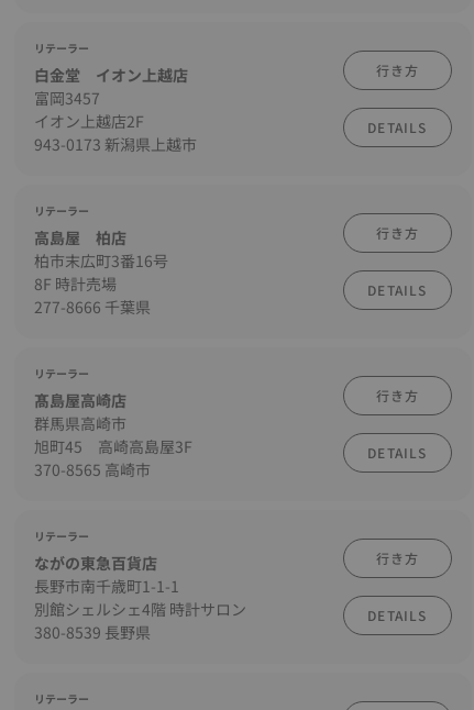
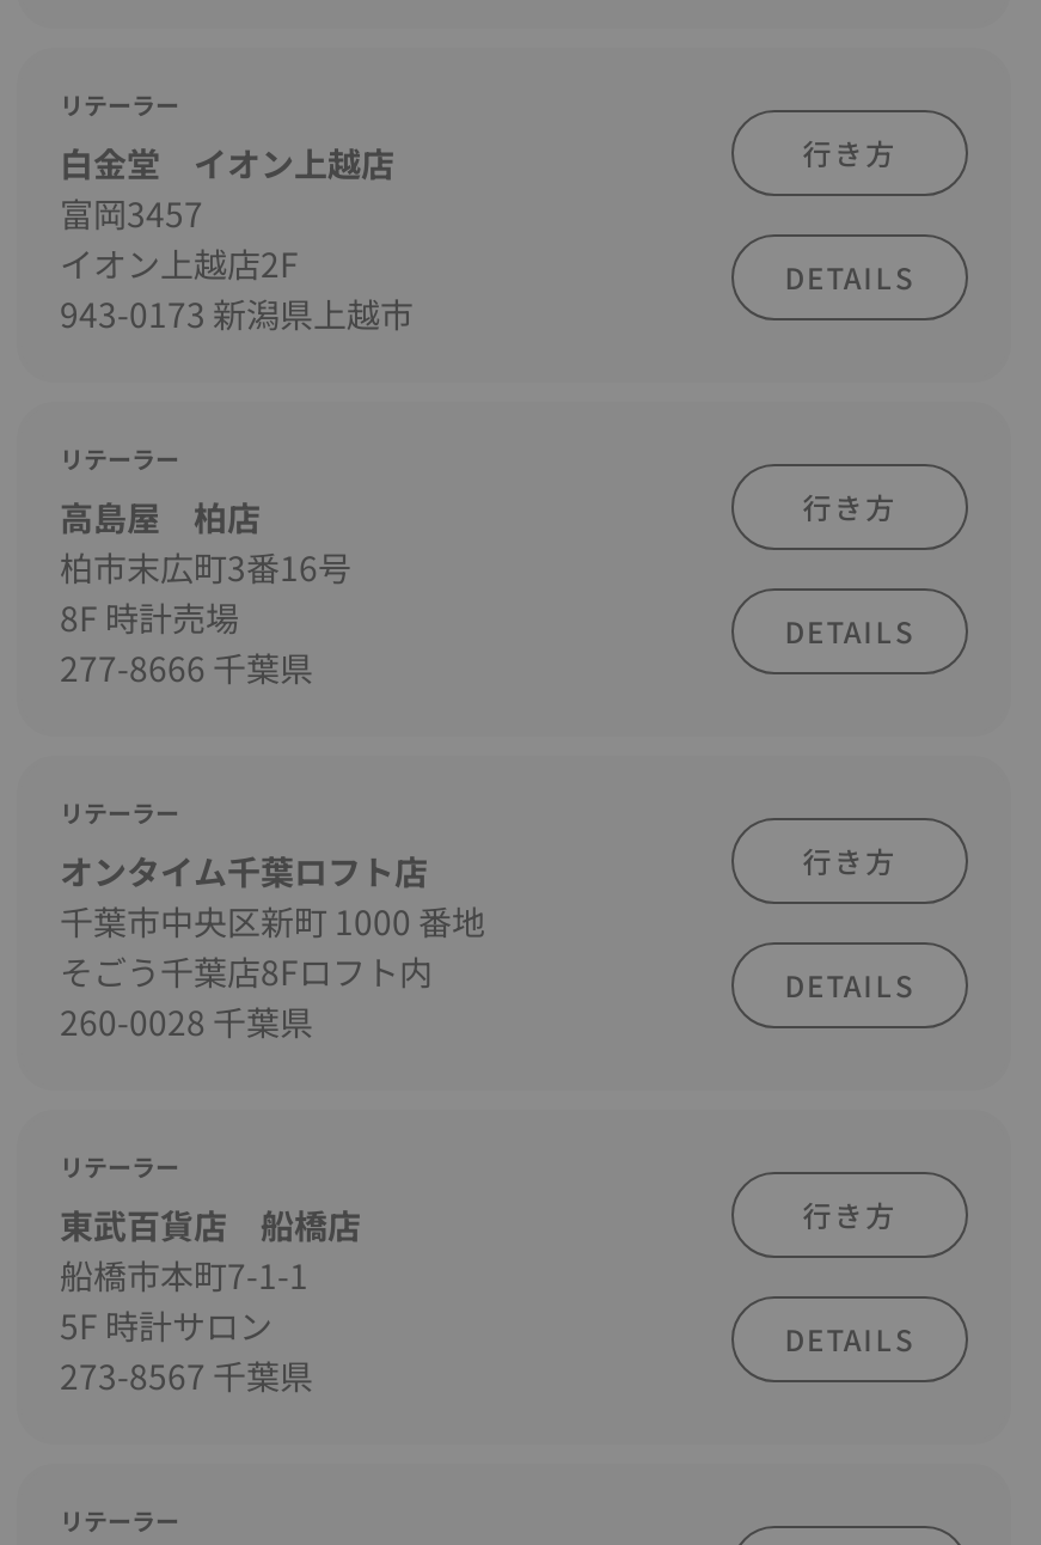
[34,389,192,481] 髙島屋高崎店 | 群馬県高崎市 | 旭町45 高崎高島屋3F | 370-8565 高崎市 -> [60,847,485,1046] オンタイム千葉ロフト店 | 千葉市中央区新町 1000 番地 | そごう千葉店8Fロフト内 | 260-0028 千葉県
[34,552,246,643] ながの東急百貨店 | 長野市南千歳町1-1-1 | 別館シェルシェ4階 時計サロン | 380-8539 長野県 -> [60,1201,361,1400] 東武百貨店 船橋店 | 船橋市本町7-1-1 | 5F 時計サロン | 273-8567 千葉県

